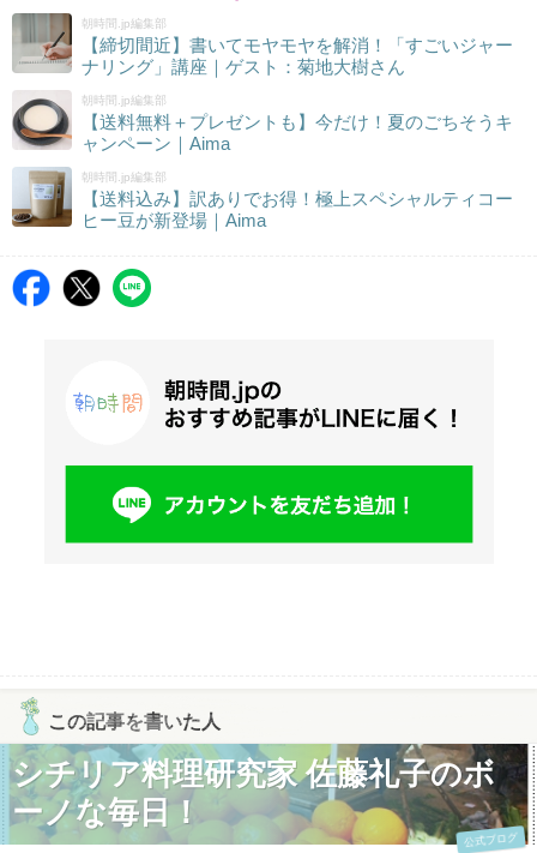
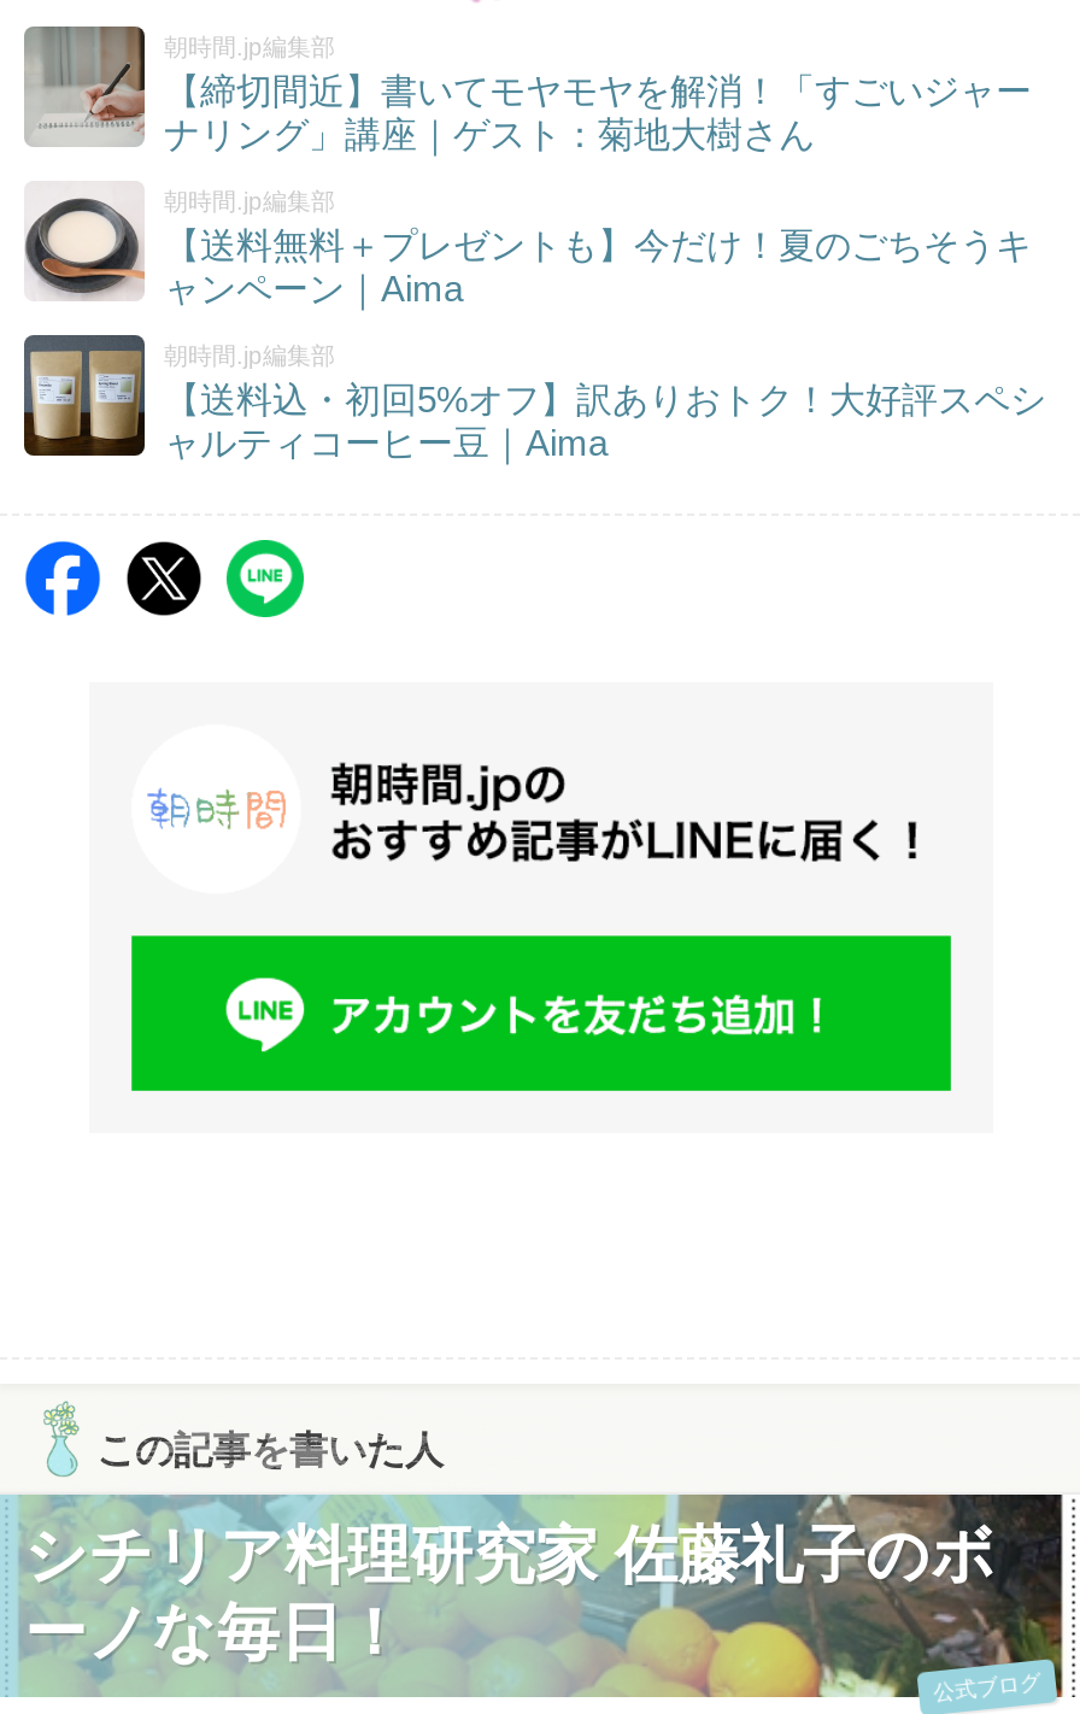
[11,167,513,230] [image] | 【送料込み】訳ありでお得！極上スペシャルティコー | ヒー豆が新登場｜Aima -> [22,333,1046,462] [image] | 【送料込・初回5%オフ】訳ありおトク！大好評スペシ | ャルティコーヒー豆｜Aima

